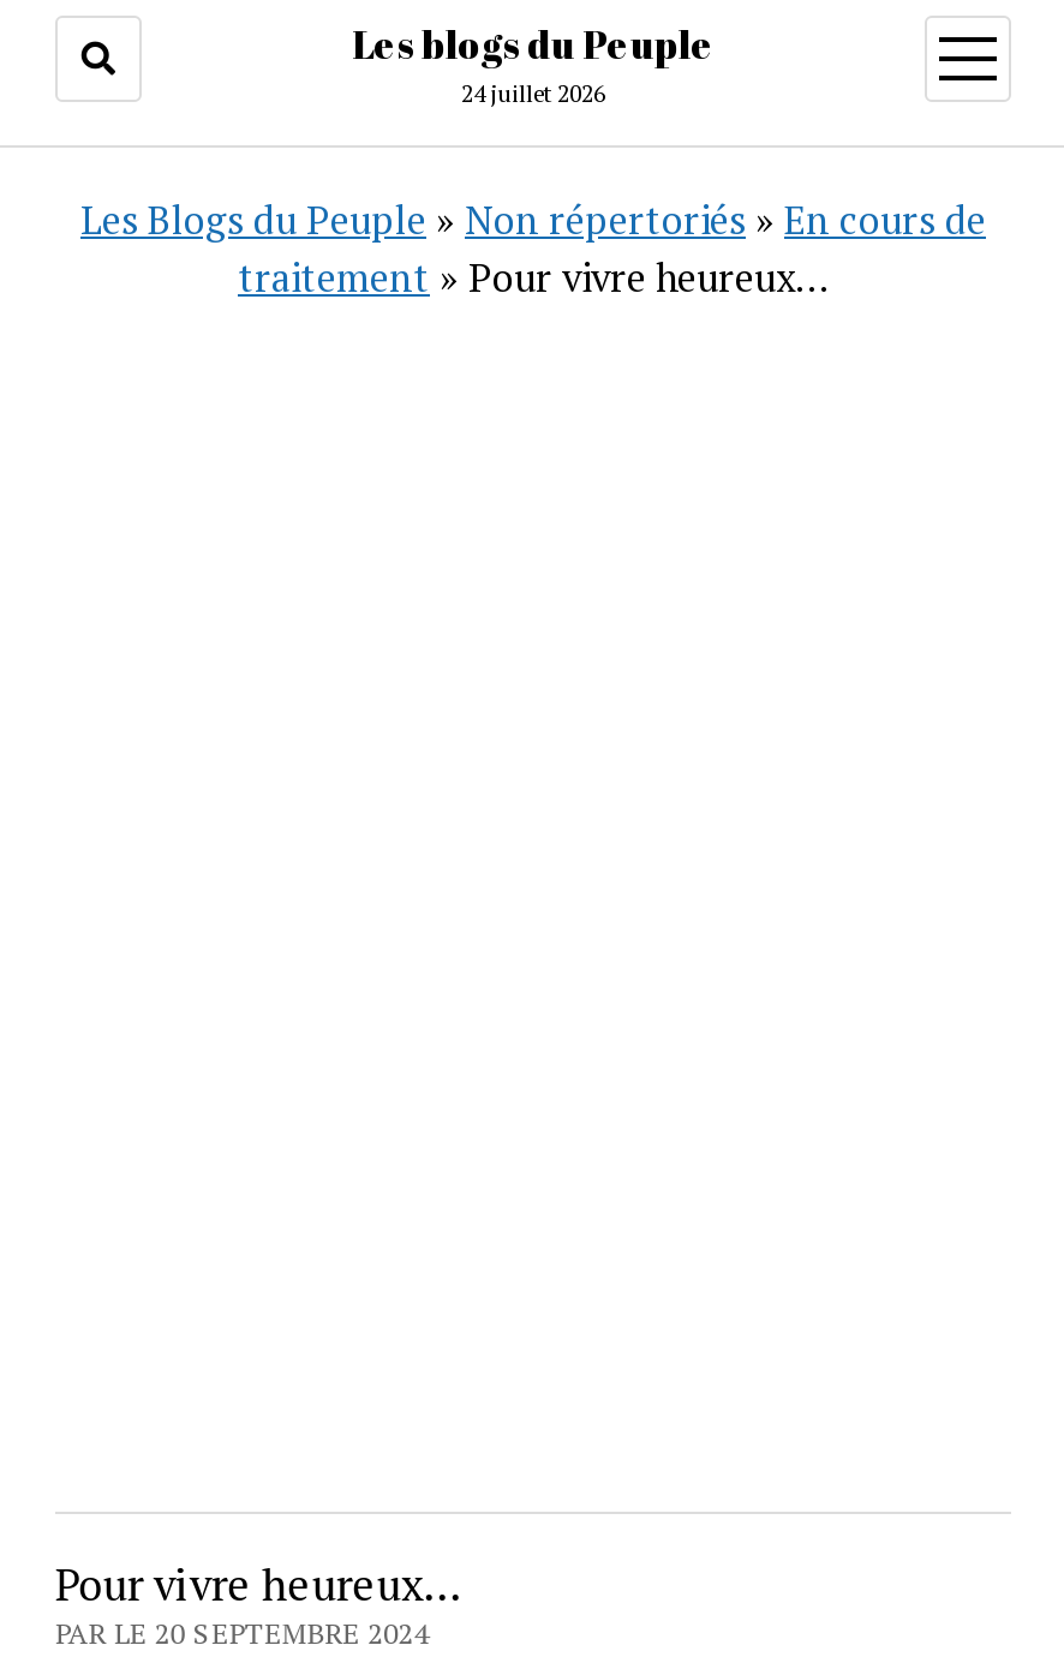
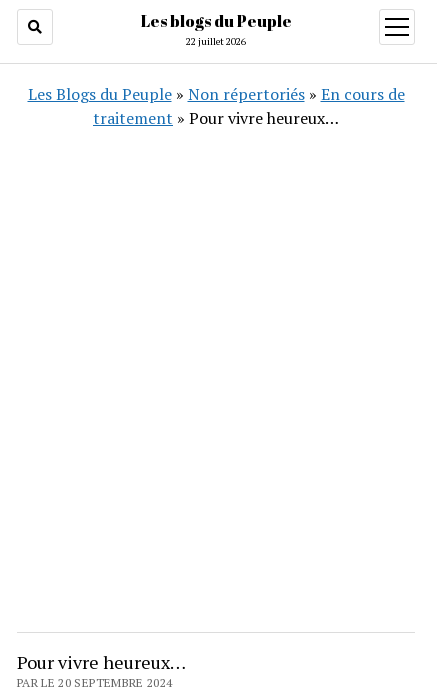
[461,78,605,109] 24 juillet 2026 -> [186,35,246,48] 22 juillet 2026

